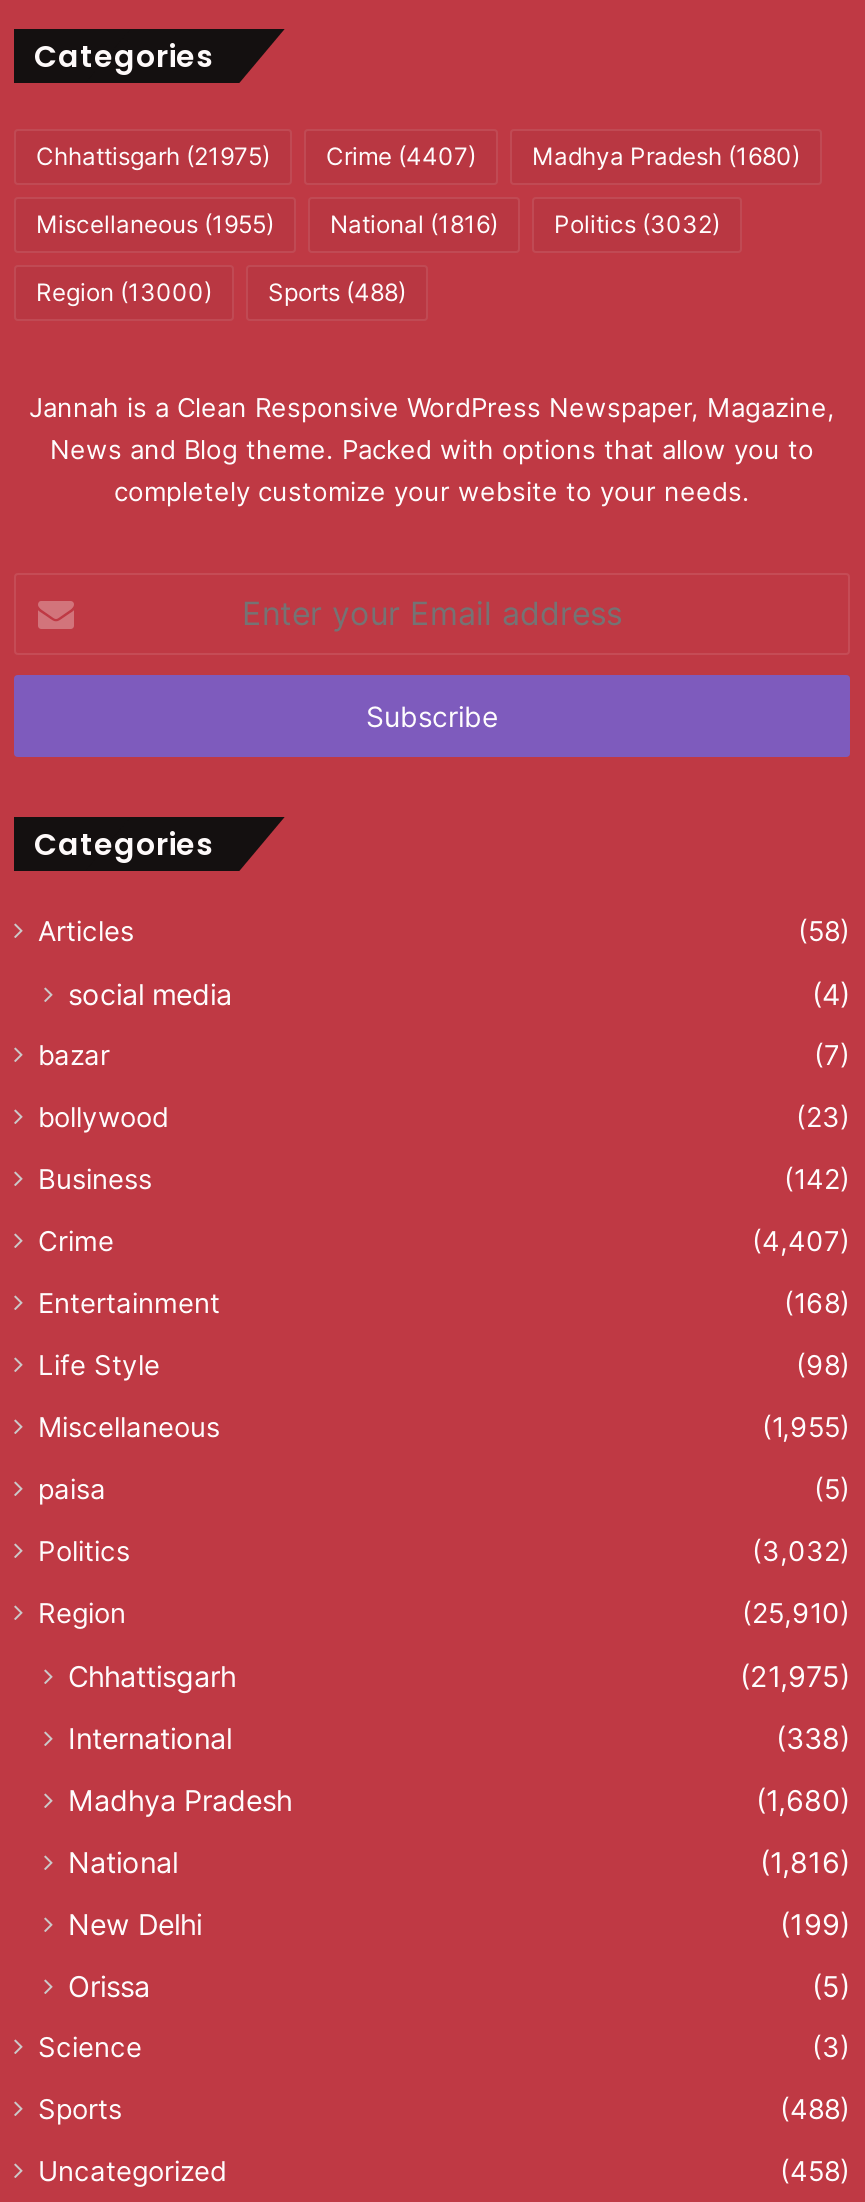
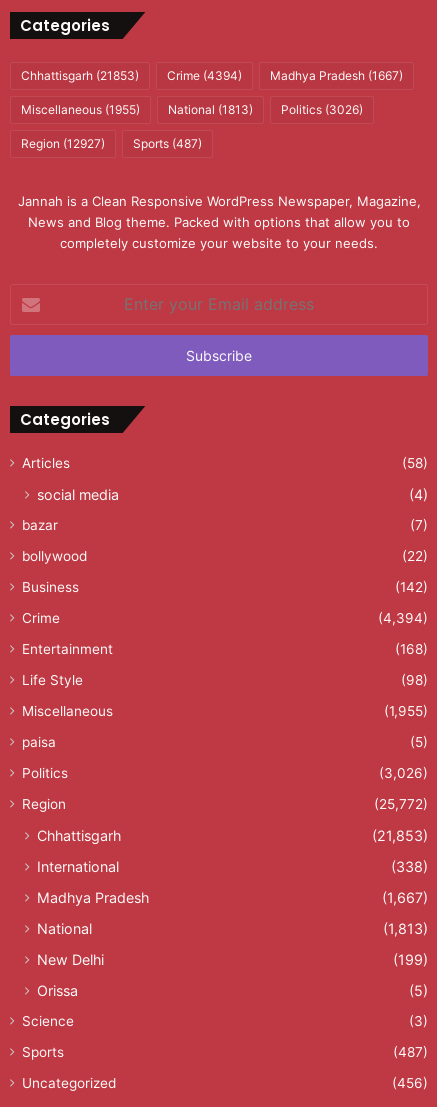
[36,141,270,171] Chhattisgarh (21975) -> [21,68,139,83] Chhattisgarh (21853)
[326,141,476,171] Crime (4407) -> [167,68,242,83] Crime (4394)
[532,141,800,171] Madhya Pradesh (1680) -> [270,68,403,83] Madhya Pradesh (1667)
[330,209,498,239] National (1816) -> [168,102,253,117] National (1813)
[554,209,720,239] Politics (3032) -> [281,102,363,117] Politics (3026)
[36,277,212,307] Region (13000) -> [21,136,105,151] Region (12927)
[268,277,406,307] Sports (488) -> [133,136,202,151] Sports (487)
[796,1101,850,1133] (23) -> [402,548,428,564] (22)
[752,1225,850,1257] (4,407) -> [378,610,428,626] (4,394)
[752,1535,850,1567] (3,032) -> [379,765,428,781] (3,026)
[742,1597,850,1629] (25,910) -> [374,796,428,812] (25,772)
[740,1659,850,1693] (21,975) -> [372,827,428,844] (21,853)
[756,1783,850,1817] (1,680) -> [382,889,428,906] (1,667)
[760,1845,850,1879] (1,816) -> [383,920,428,937] (1,813)
[780,2093,850,2125] (488) -> [393,1044,428,1060] (487)
[780,2155,850,2187] (458) -> [392,1075,428,1091] (456)

